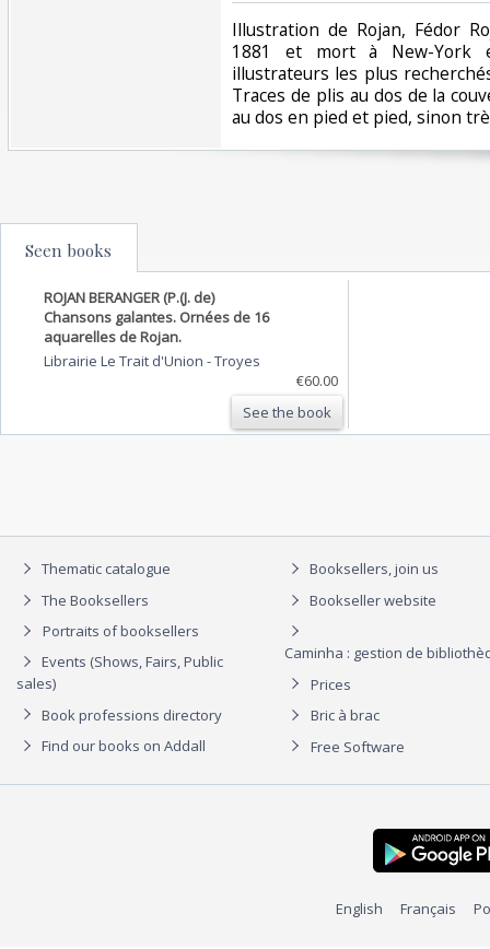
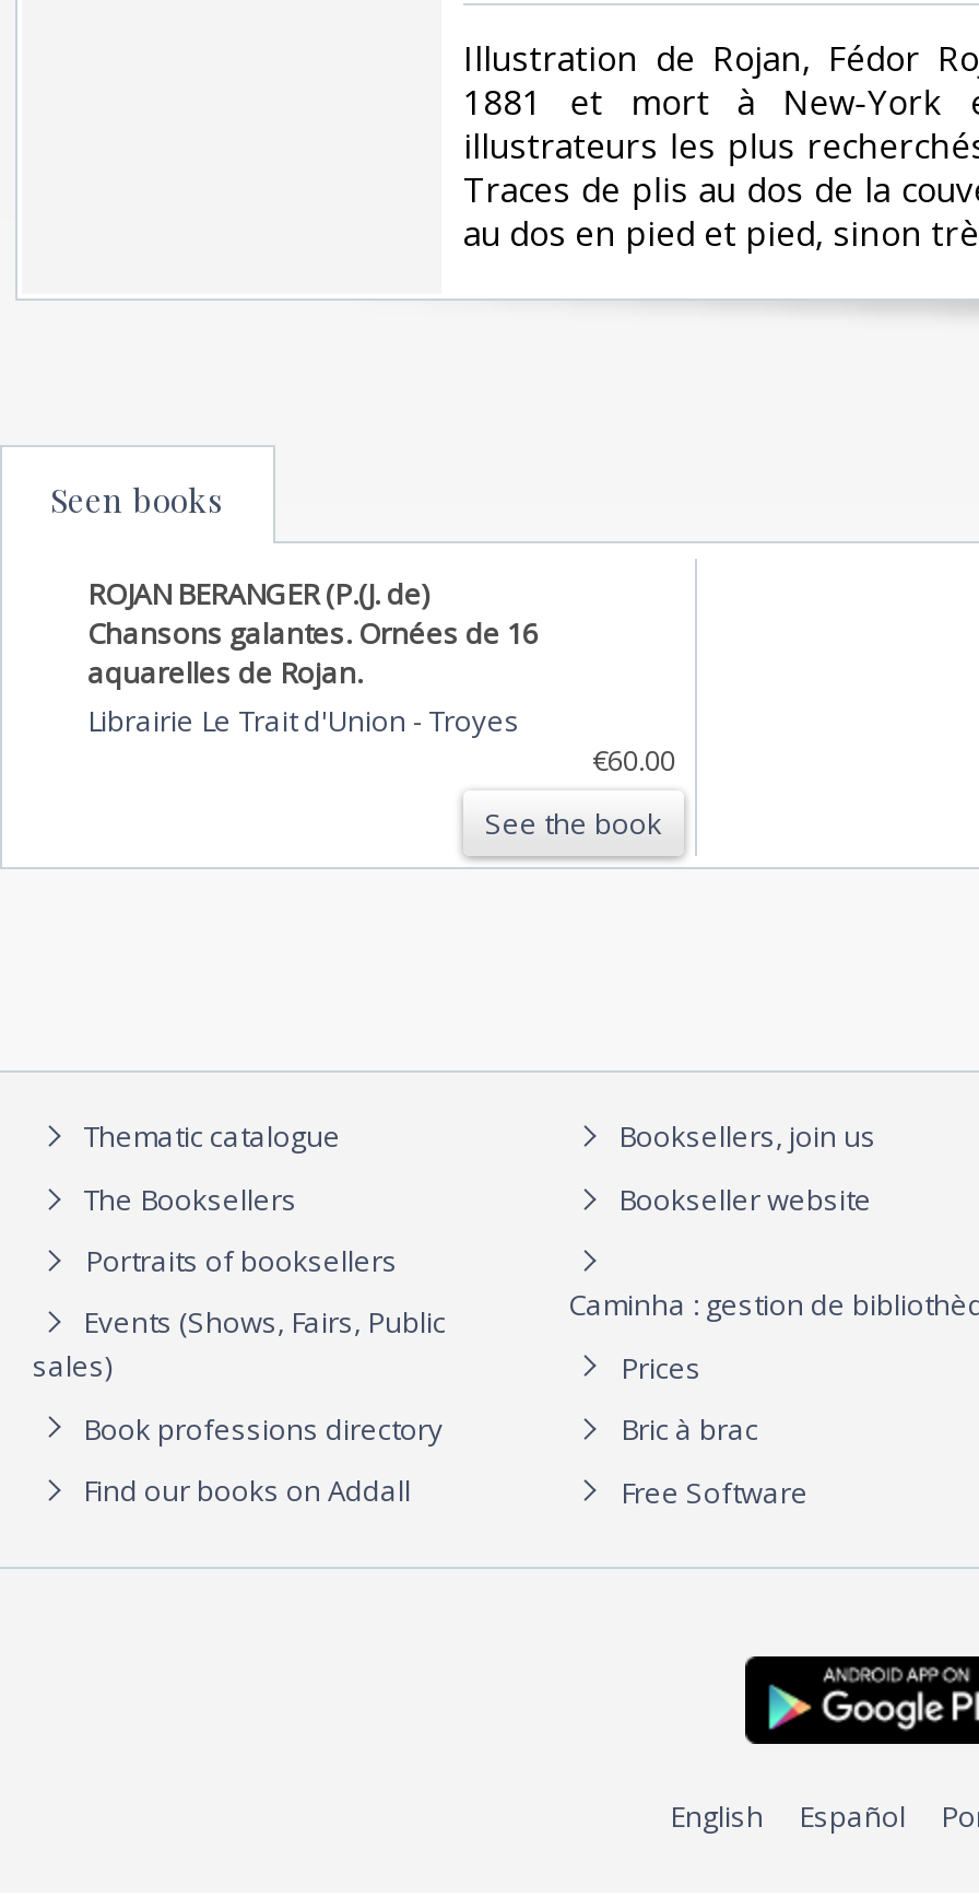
[400,898,456,918] Français -> [799,1796,906,1835] Español

